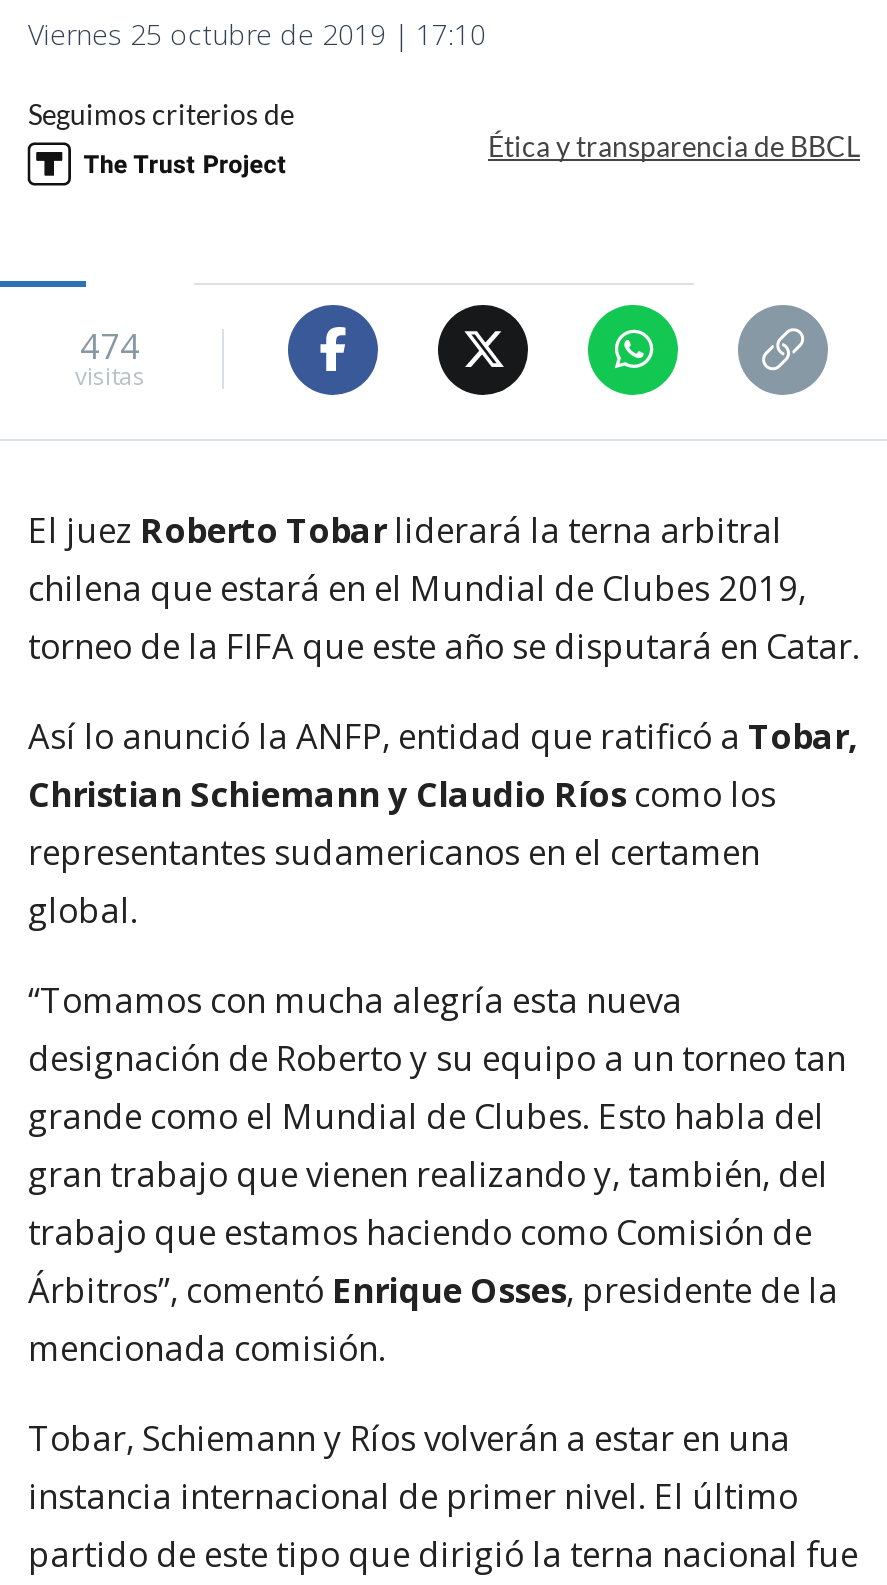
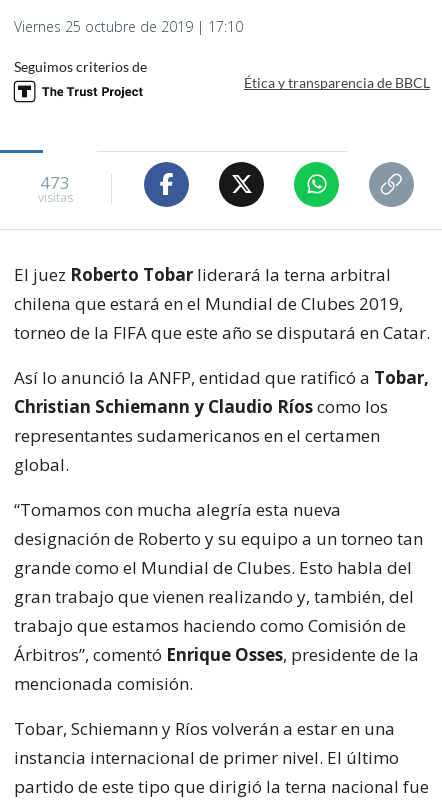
[80,324,140,370] 474 -> [40,171,70,194] 473

